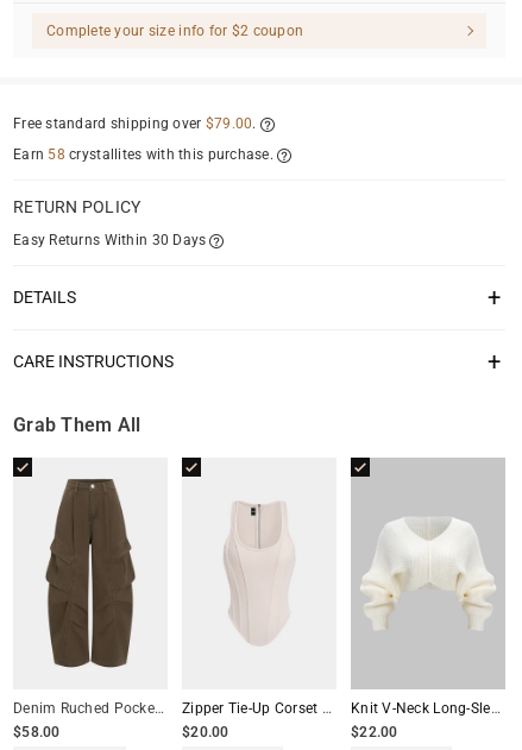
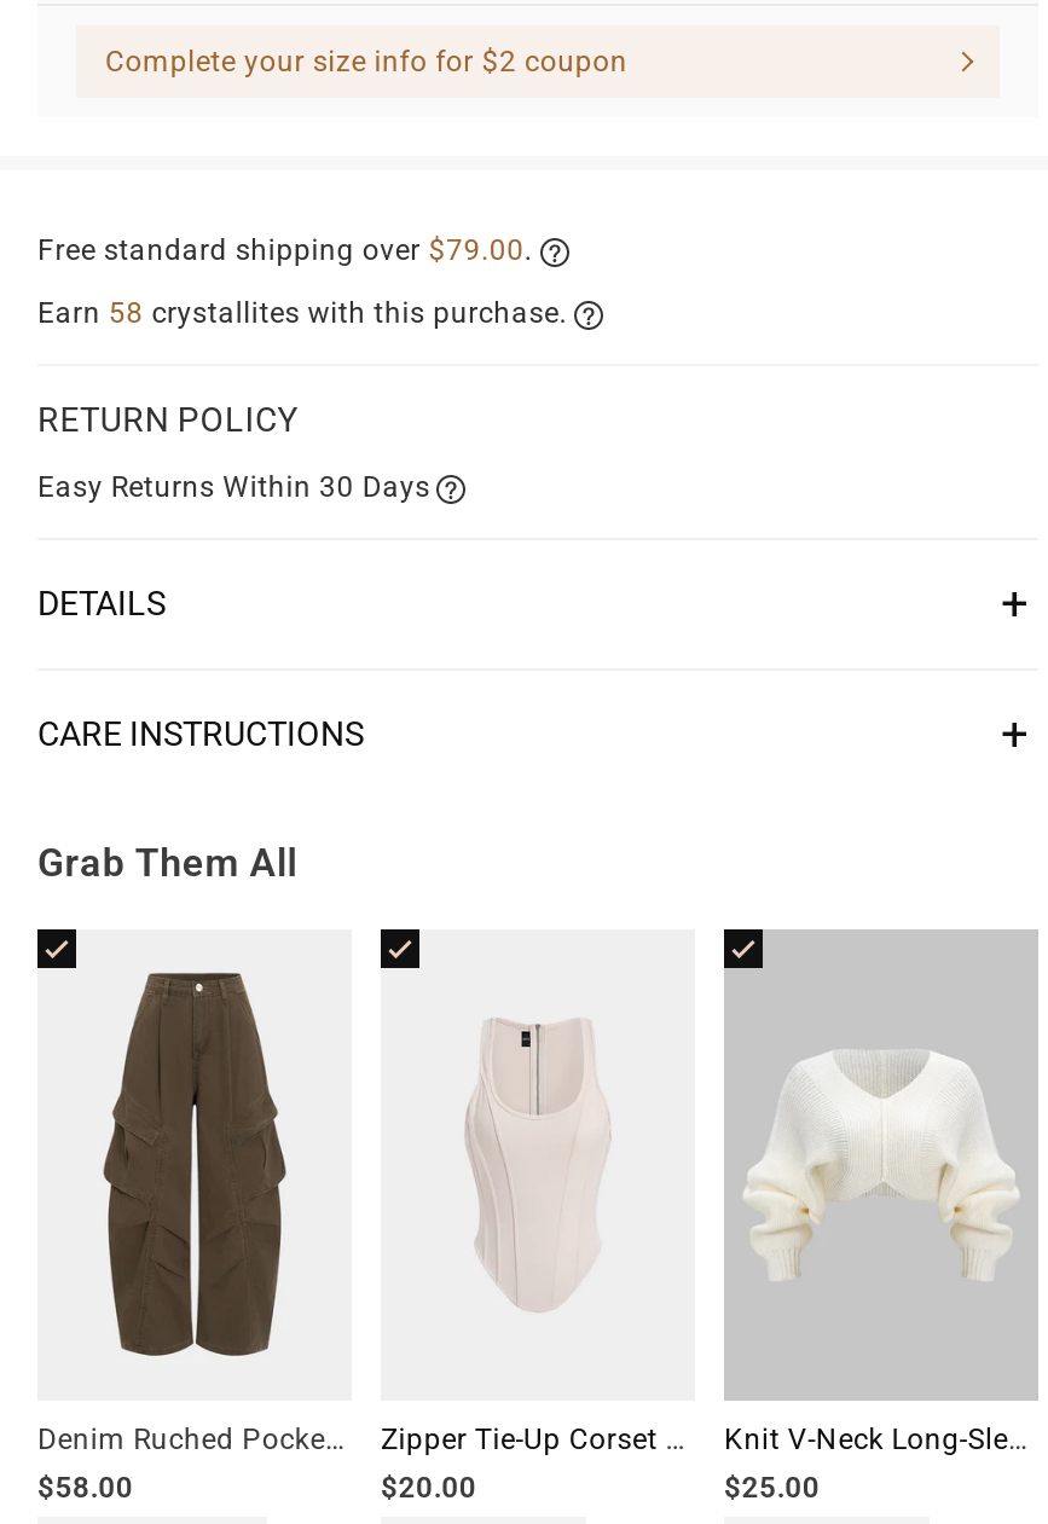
[351,724,398,740] $22.00 -> [724,1471,820,1505] $25.00

